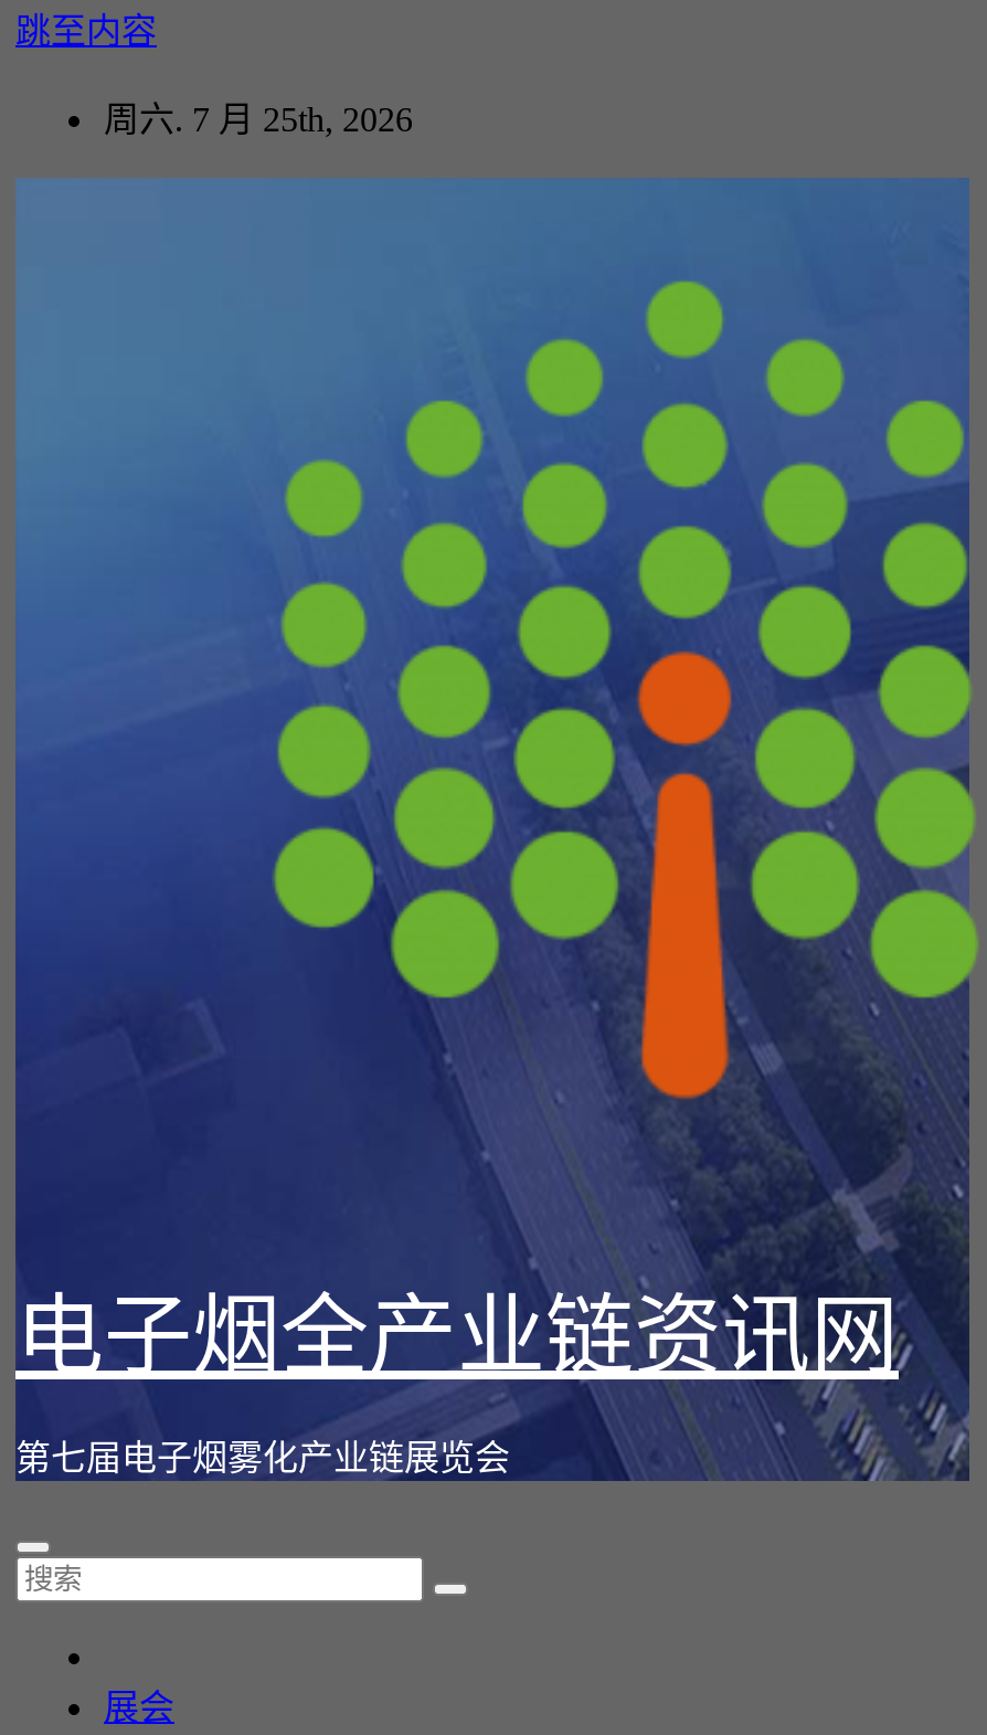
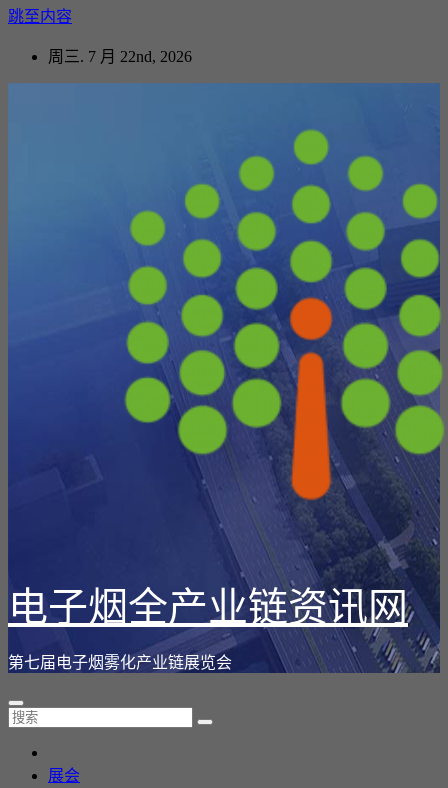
[104,100,413,138] 周六. 7 月 25th, 2026 -> [48,48,192,65] 周三. 7 月 22nd, 2026

